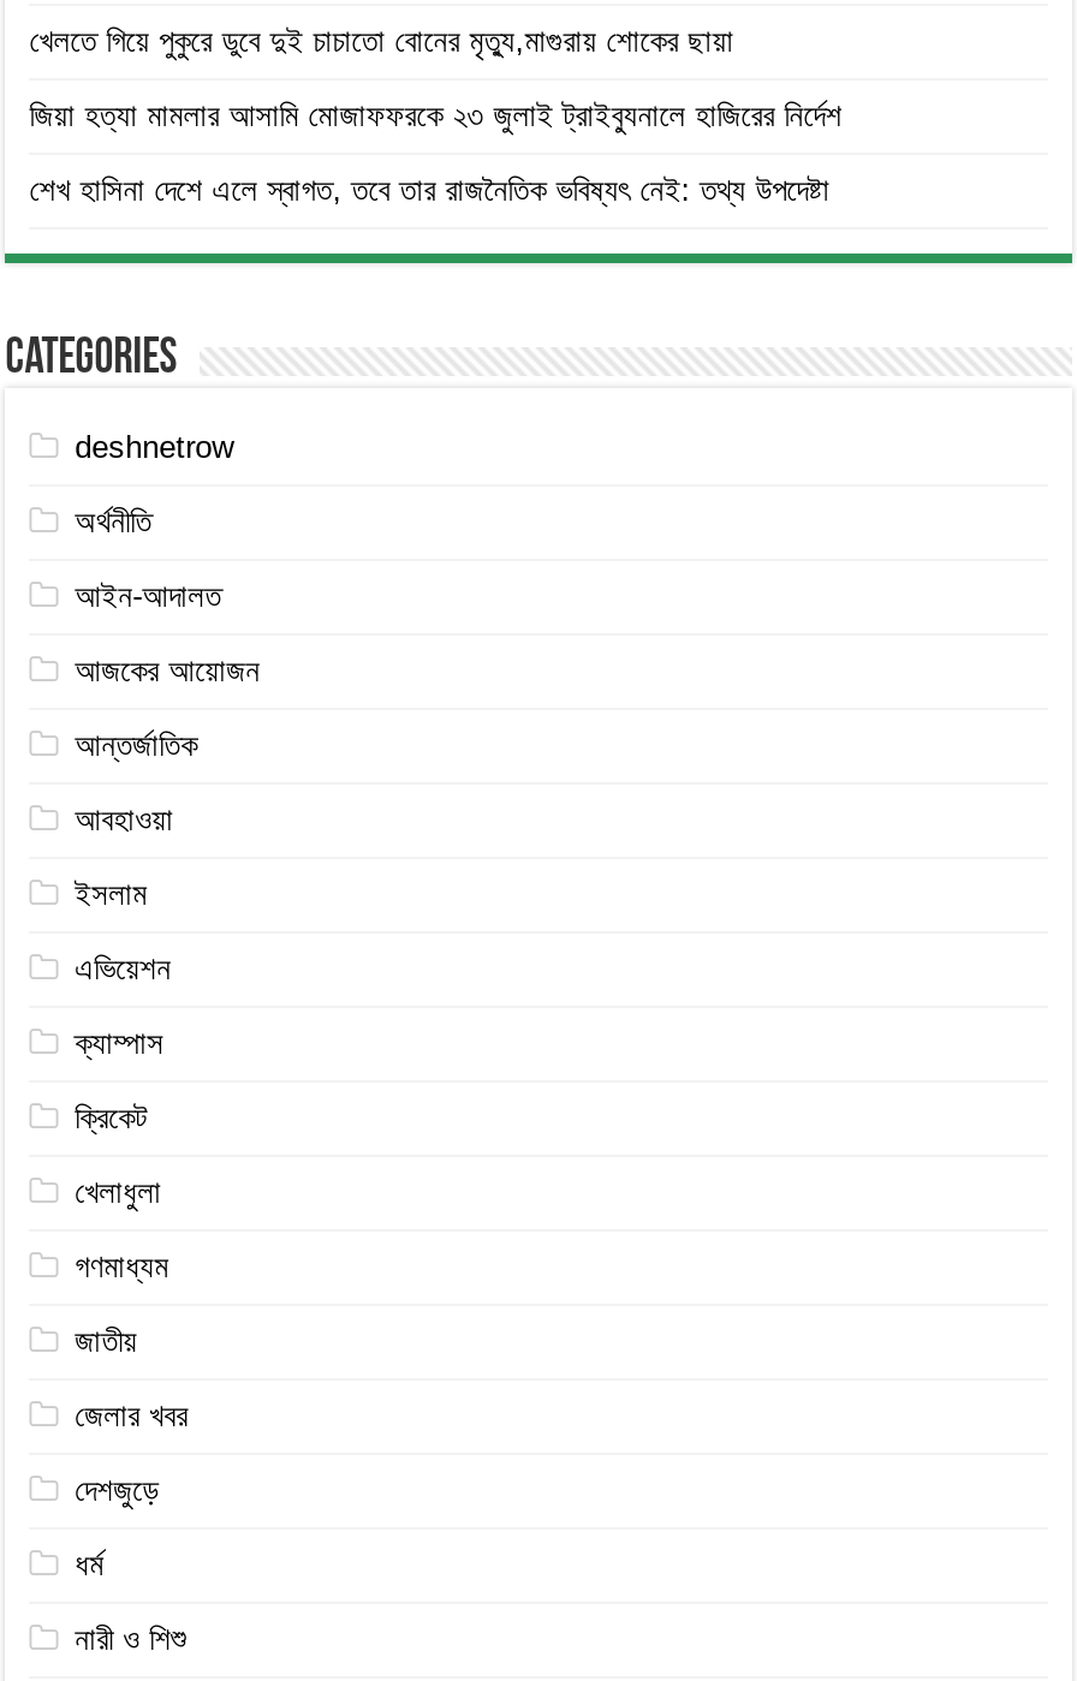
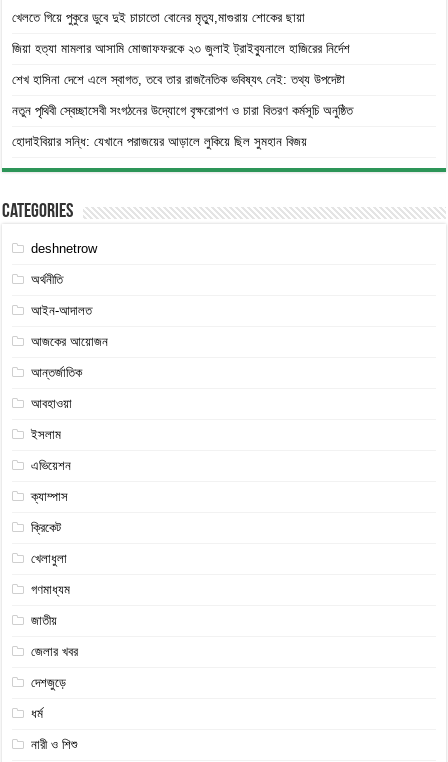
none -> [12,103,353,149] নতুন পৃথিবী স্বেচ্ছাসেবী সংগঠনের উদ্যোগে বৃক্ষরোপণ ও চারা বিতরণ কর্মসূচি অনুষ্ঠিত | হোদাইবিয়ার সন্ধি: যেখানে পরাজয়ের আড়ালে লুকিয়ে ছিল সুমহান বিজয়

